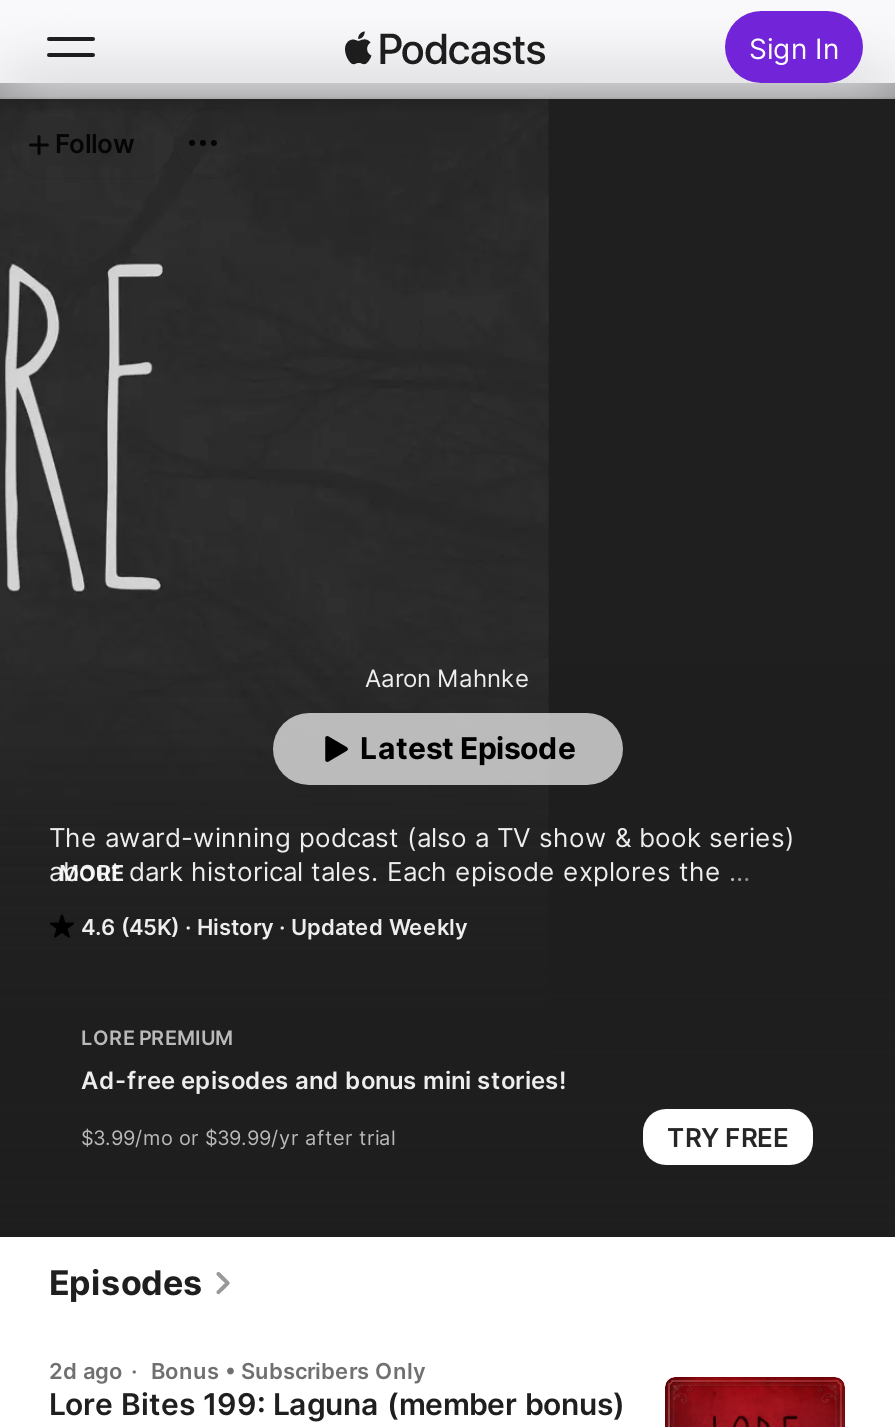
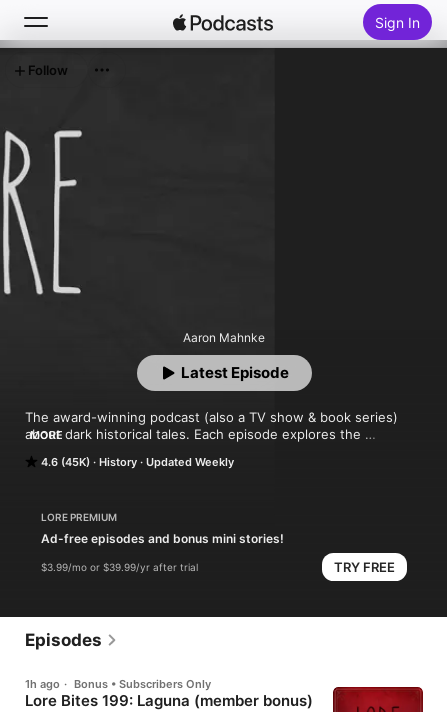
[49,1357,425,1385] 2d ago · Bonus • Subscribers Only -> [25,677,211,691] 1h ago · Bonus • Subscribers Only

